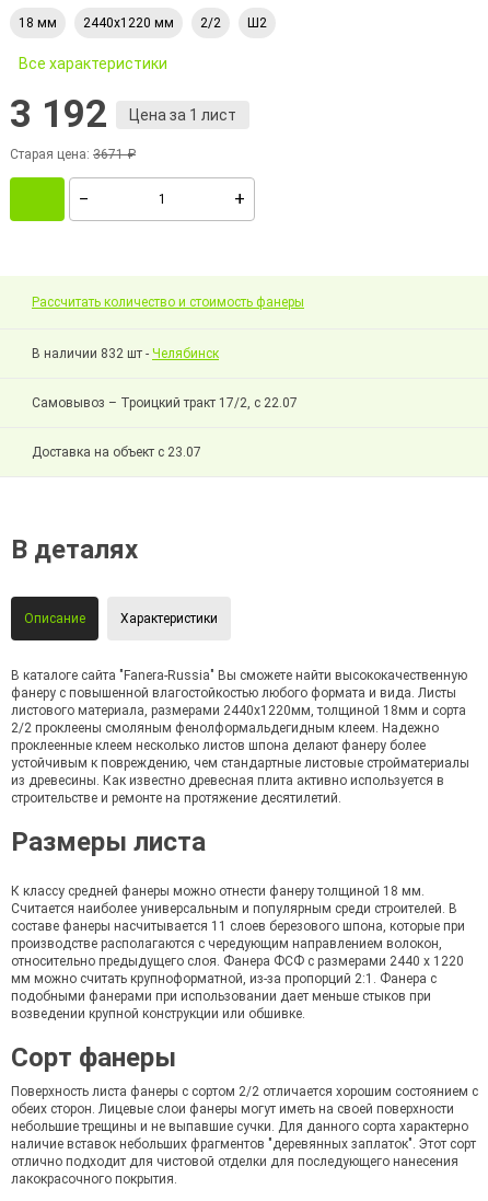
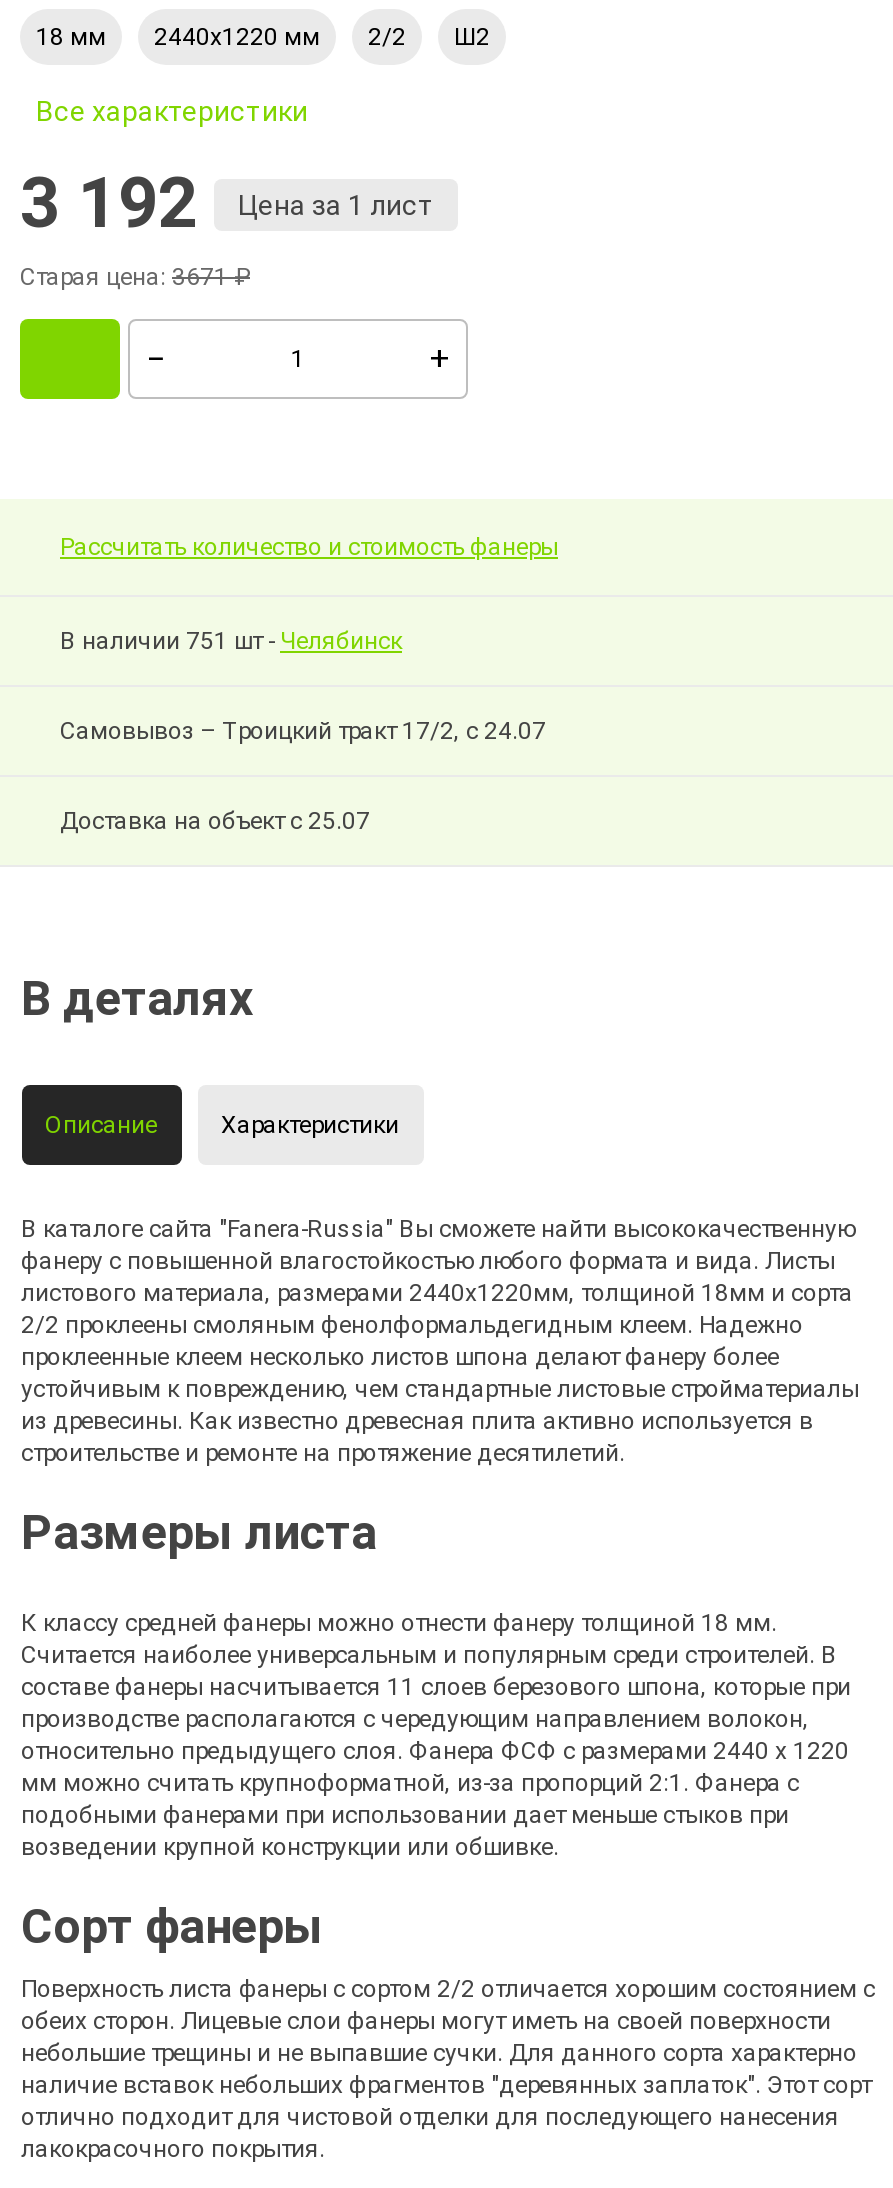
[32,346,219,361] В наличии 832 шт - Челябинск -> [60,627,402,655] В наличии 751 шт - Челябинск
[32,395,298,411] Самовывоз – Троицкий тракт 17/2, с 22.07 -> [60,717,546,745] Самовывоз – Троицкий тракт 17/2, с 24.07
[32,444,201,460] Доставка на объект с 23.07 -> [60,807,370,835] Доставка на объект с 25.07

